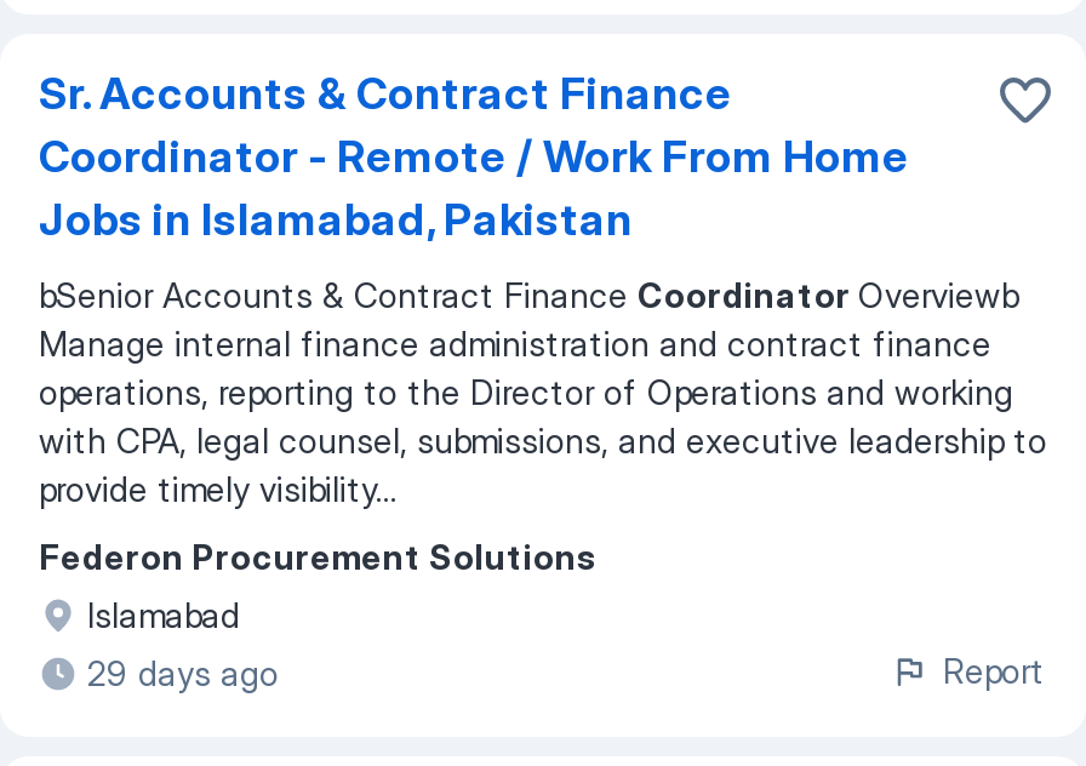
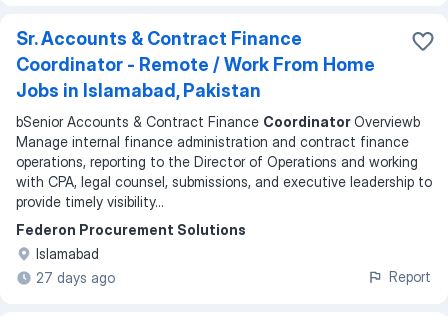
[87,652,279,693] 29 days ago -> [36,269,115,286] 27 days ago

